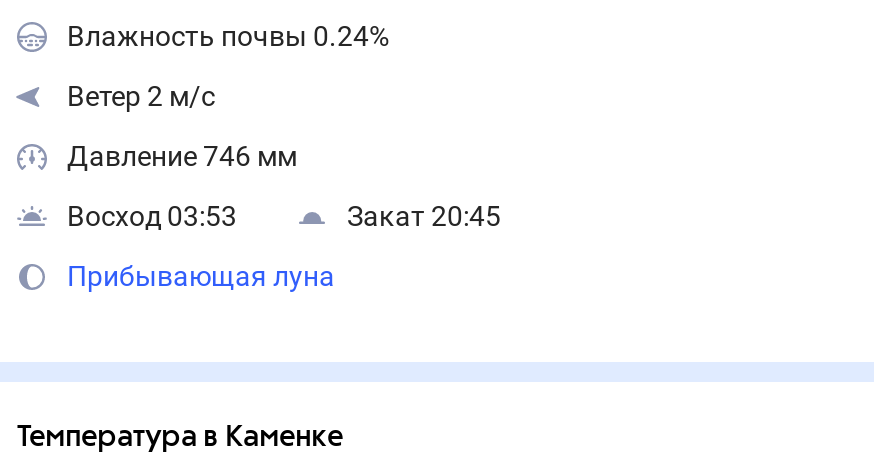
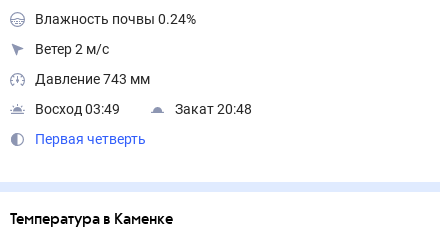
[67,140,297,172] Давление 746 мм -> [35,71,150,87] Давление 743 мм
[67,200,501,232] Восход 03:53 | Закат 20:45 -> [35,101,252,117] Восход 03:49 | Закат 20:48
[67,260,335,292] Прибывающая луна -> [35,131,146,147] Первая четверть

